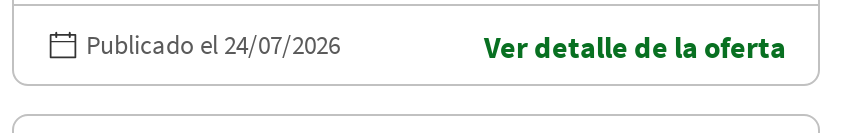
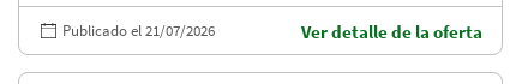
[86,27,340,61] Publicado el 24/07/2026 -> [62,20,215,40] Publicado el 21/07/2026

